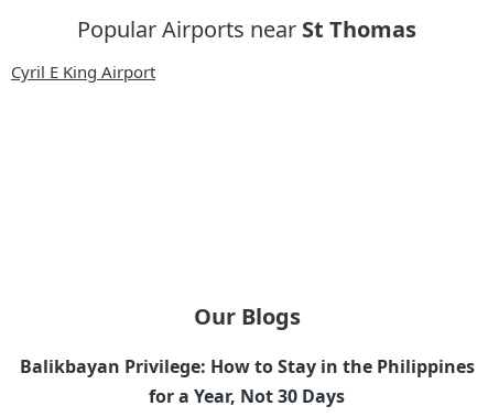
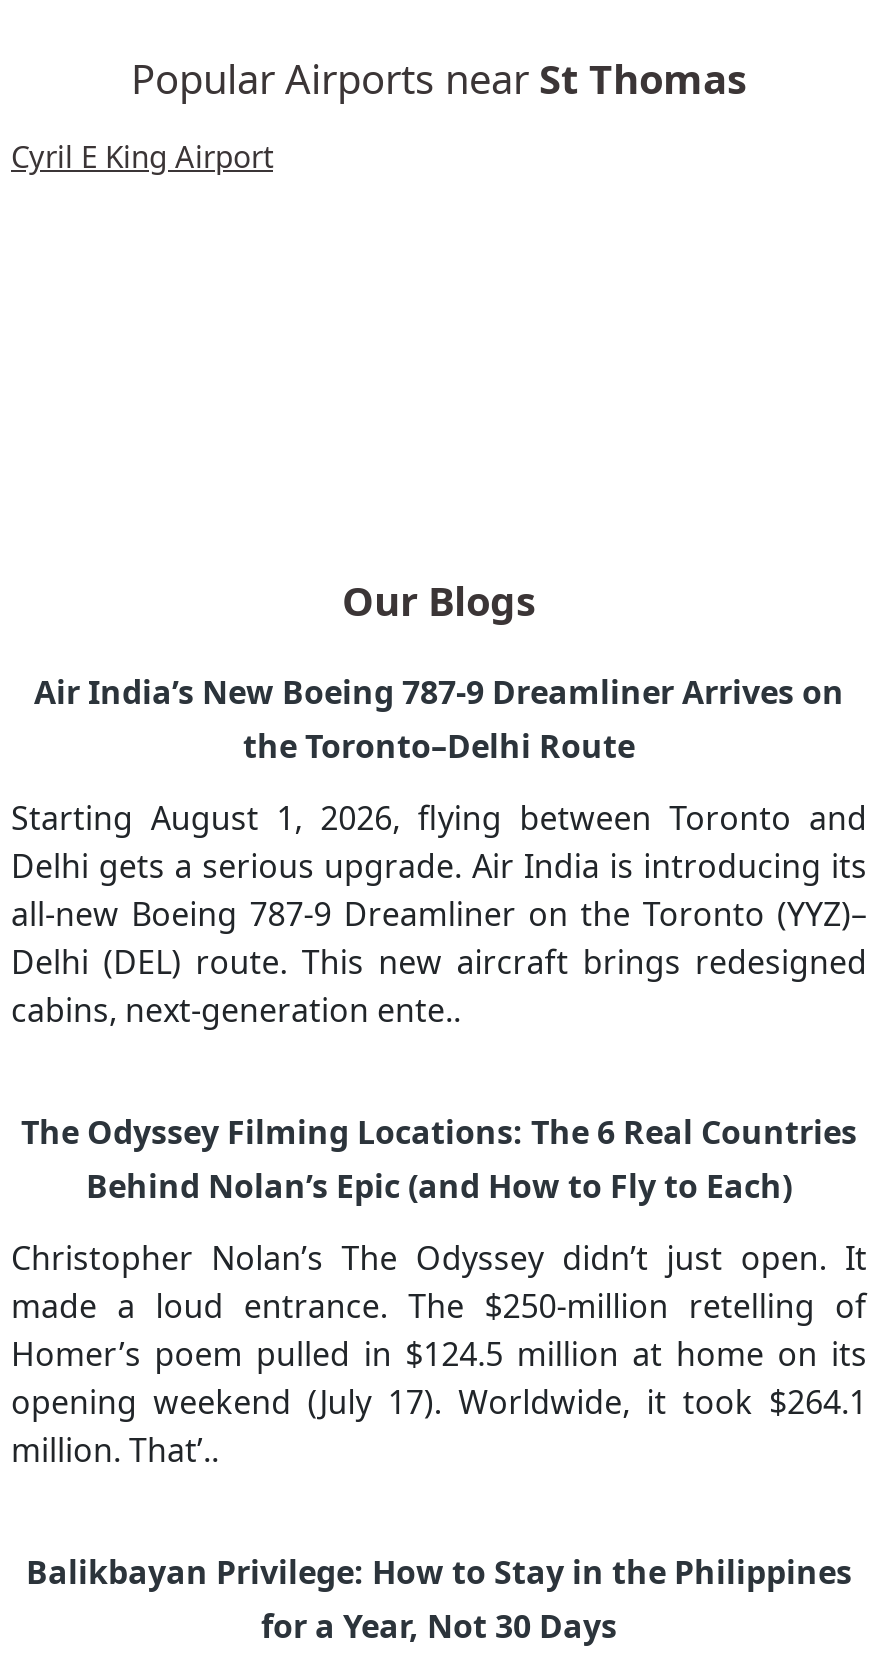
none -> [11,670,867,1472] Air India’s New Boeing 787-9 Dreamliner Arrives on | the Toronto–Delhi Route | Starting August 1, 2026, flying between Toronto and | Delhi gets a serious upgrade. Air India is introducing its | all-new Boeing 787-9 Dreamliner on the Toronto (YYZ)– | Delhi (DEL) route. This new aircraft brings redesigned | cabins, next-generation ente.. | The Odyssey Filming Locations: The 6 Real Countries | Behind Nolan’s Epic (and How to Fly to Each) | Christopher Nolan’s The Odyssey didn’t just open. It | made a loud entrance. The $250-million retelling of | Homer’s poem pulled in $124.5 million at home on its | opening weekend (July 17). Worldwide, it took $264.1 | million. That’..

